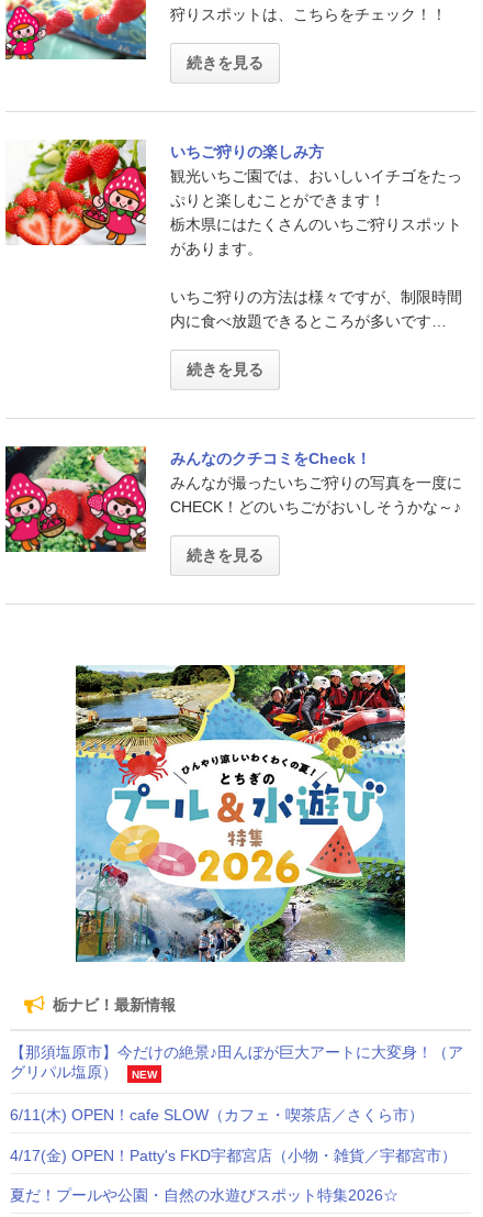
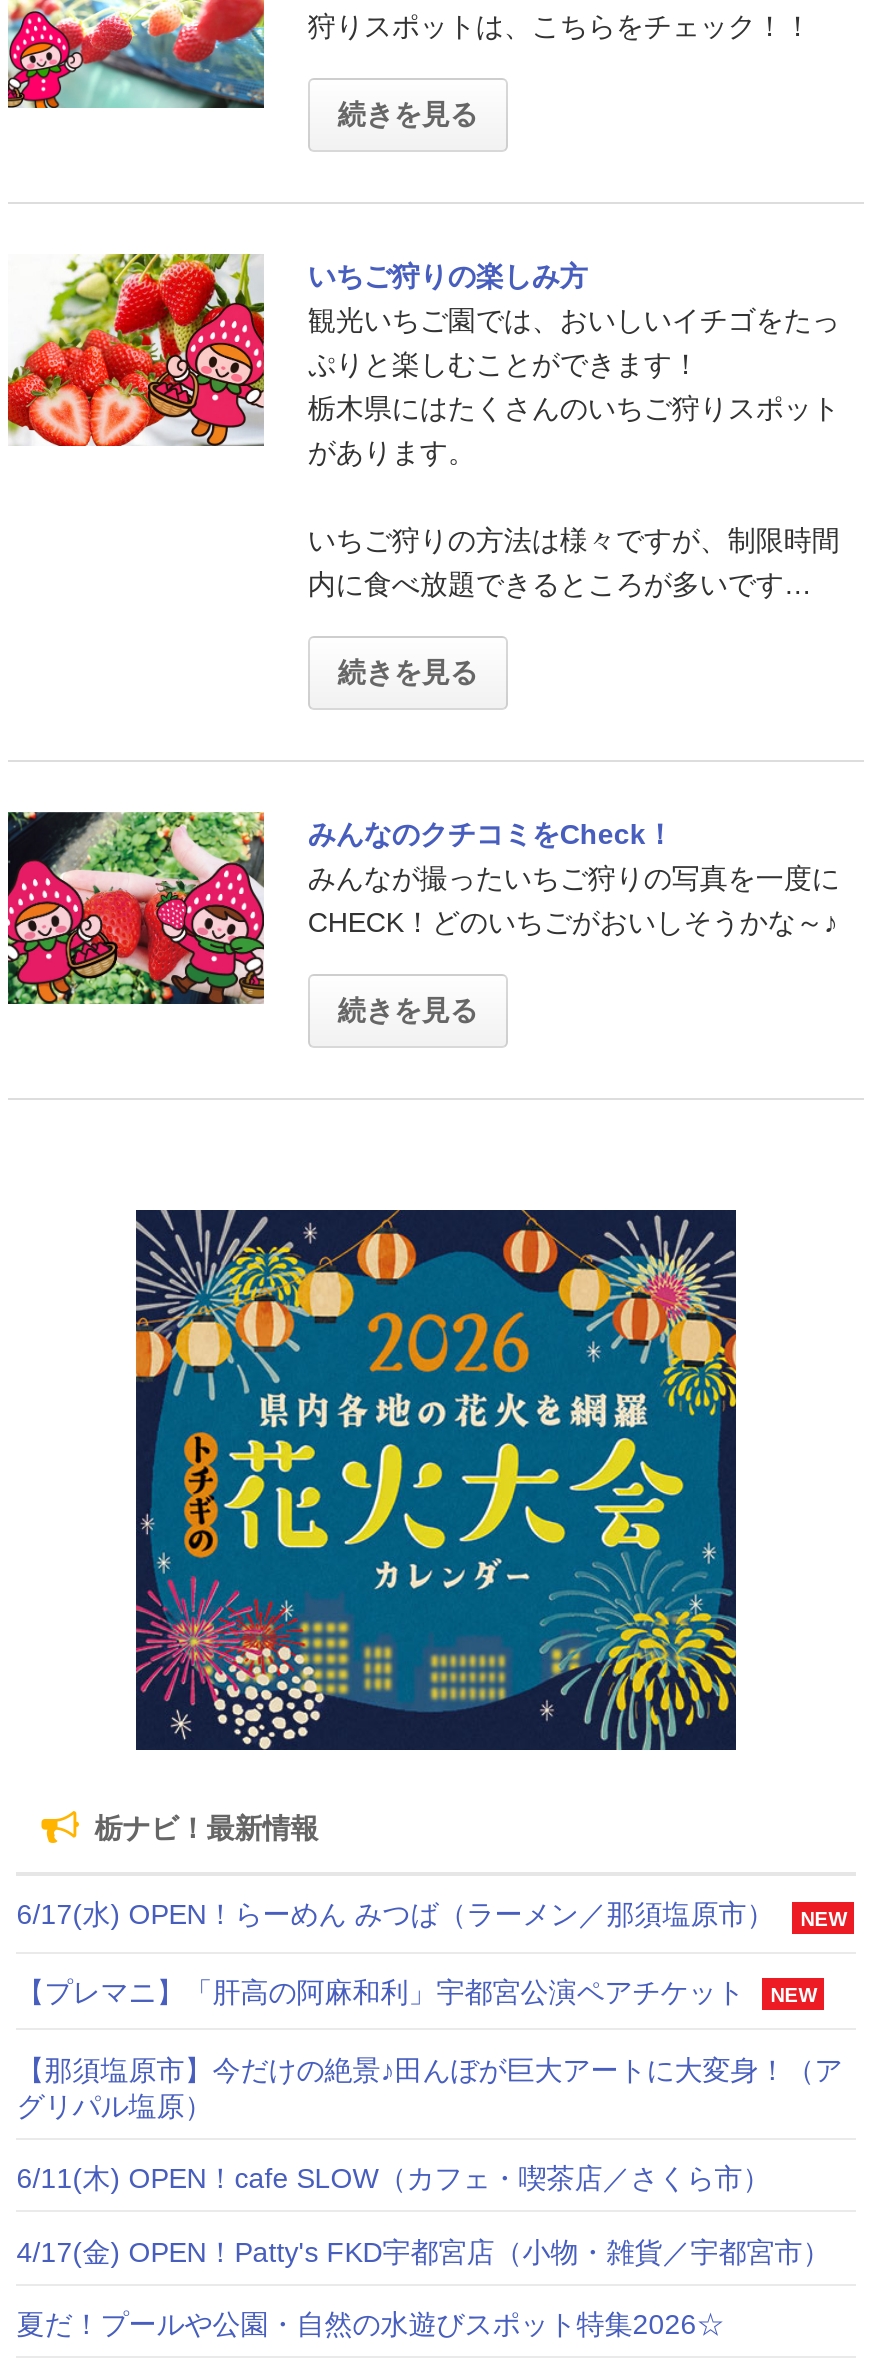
[75,664,406,963] [image] -> [134,1208,738,1752] [image]
none -> [17,1899,847,2008] 6/17(水) OPEN！らーめん みつば（ラーメン／那須塩原市） | NEW | 【プレマニ】「肝高の阿麻和利」宇都宮公演ペアチケット | NEW
[132,1068,157,1080] NEW -> none

